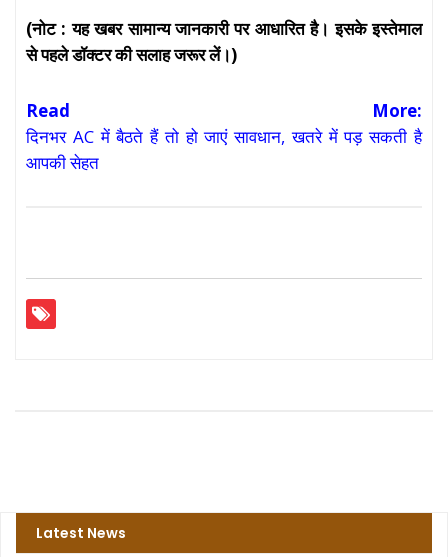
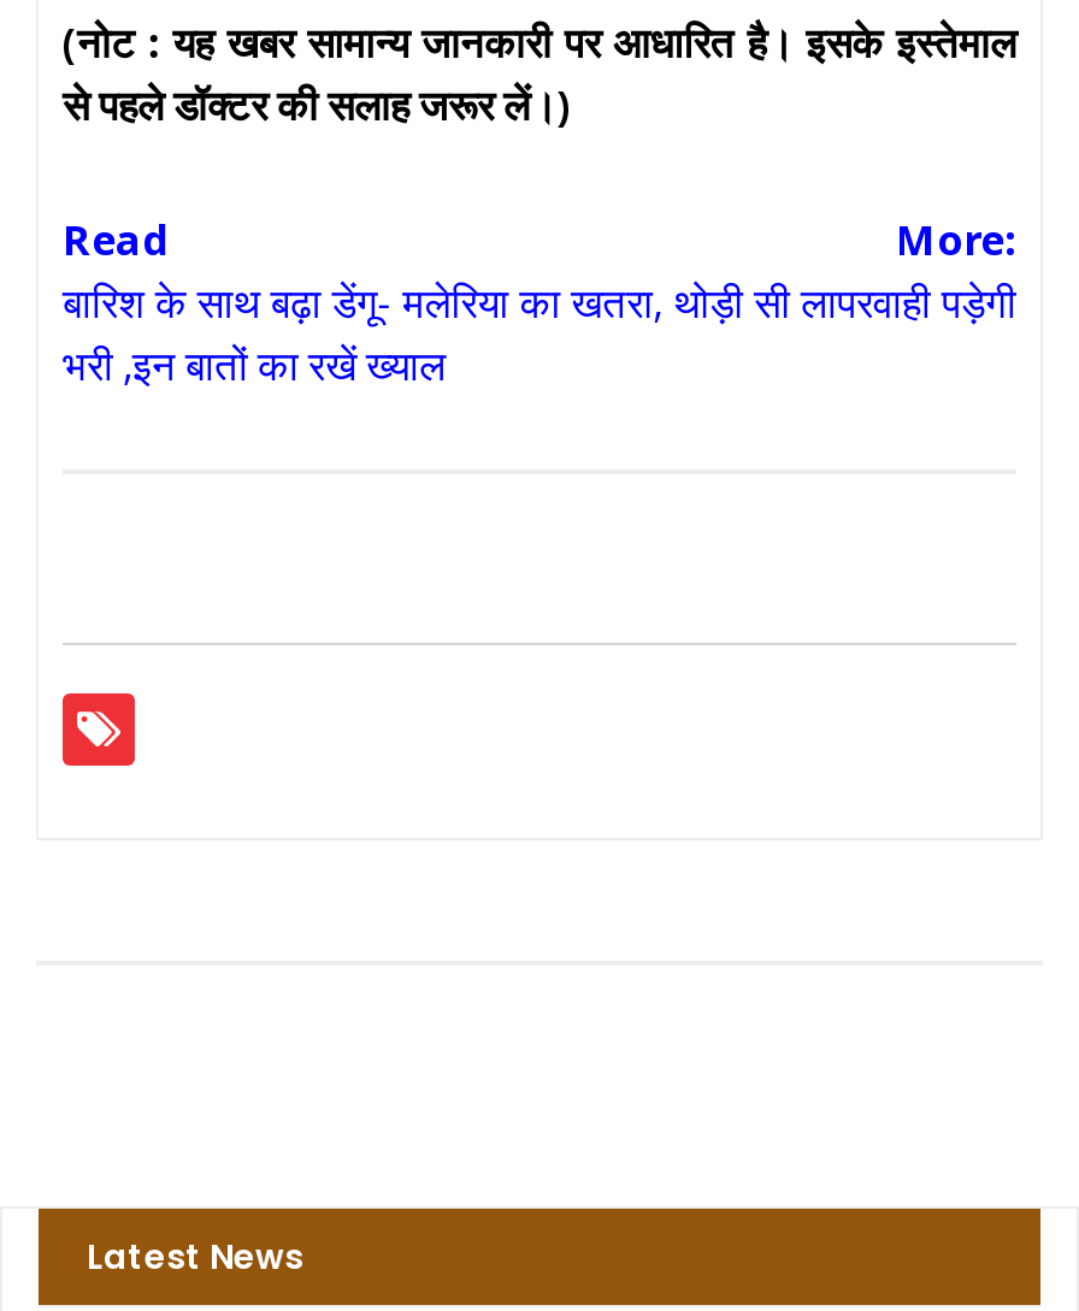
[26,125,422,174] दिनभर AC में बैठते हैं तो हो जाएं सावधान, खतरे में पड़ सकती है | आपकी सेहत -> [63,274,1016,392] बारिश के साथ बढ़ा डेंगू- मलेरिया का खतरा, थोड़ी सी लापरवाही पड़ेगी | भरी ,इन बातों का रखें ख्याल

